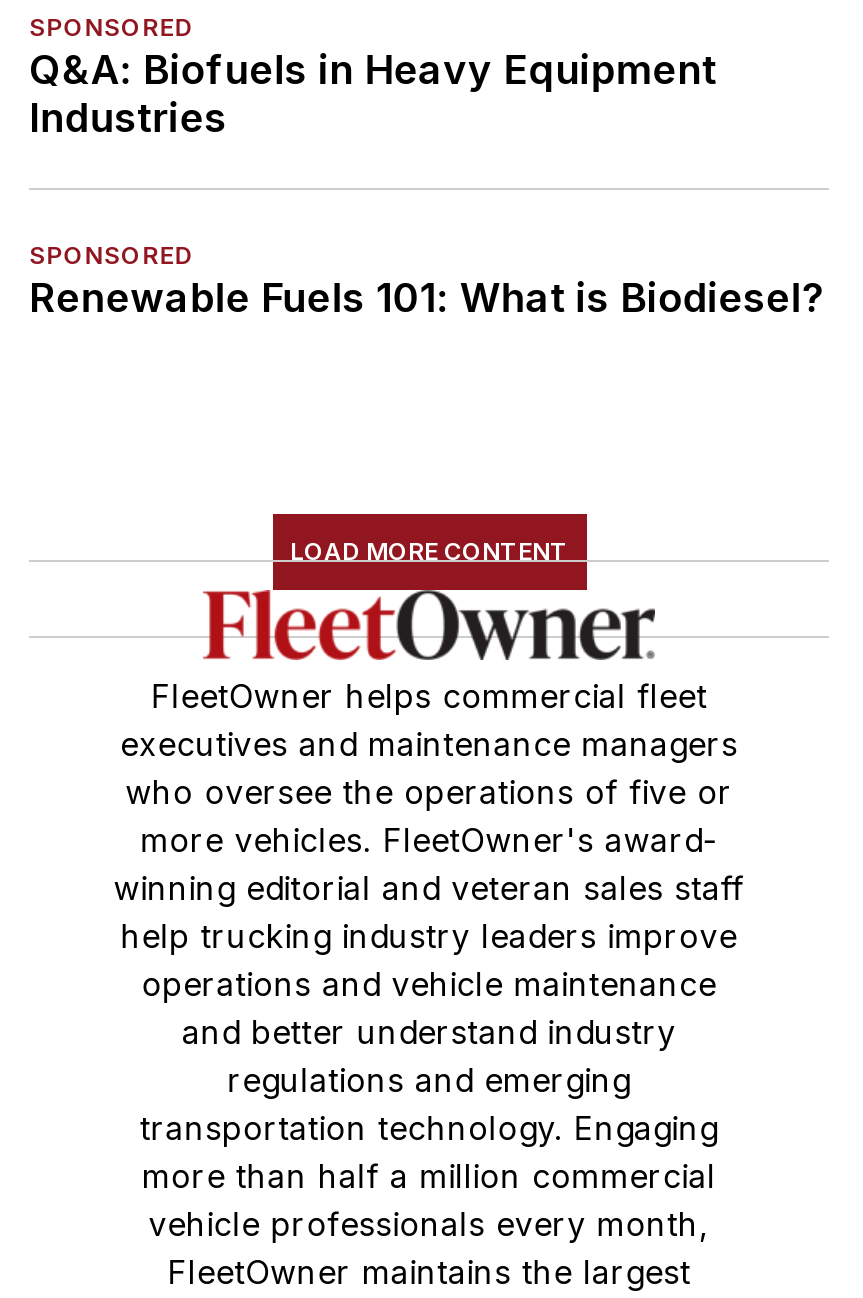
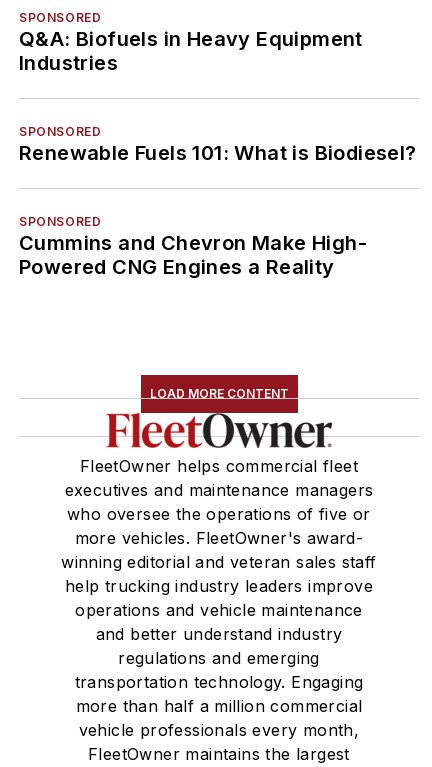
none -> [19,214,367,279] SPONSORED | Cummins and Chevron Make High- | Powered CNG Engines a Reality

